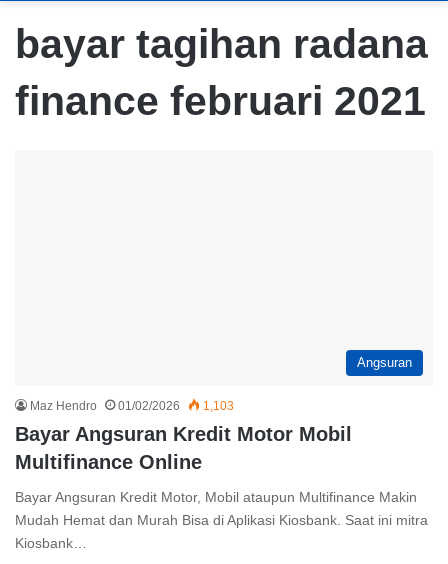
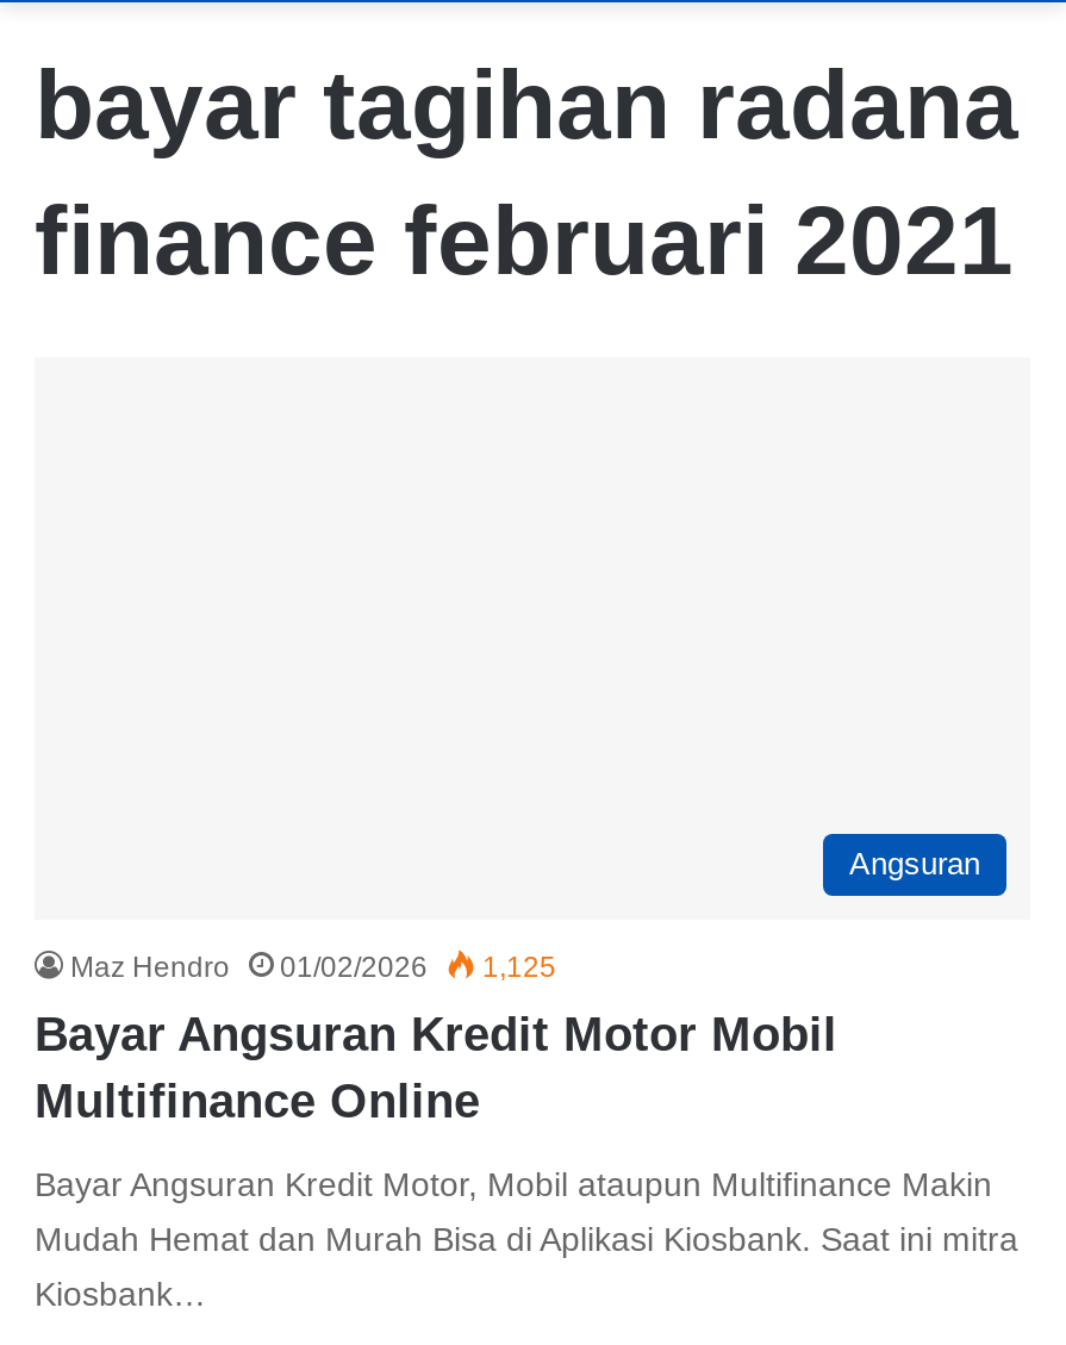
[30,399,234,413] Maz Hendro 01/02/2026 1,103 -> [70,951,556,984] Maz Hendro 01/02/2026 1,125

